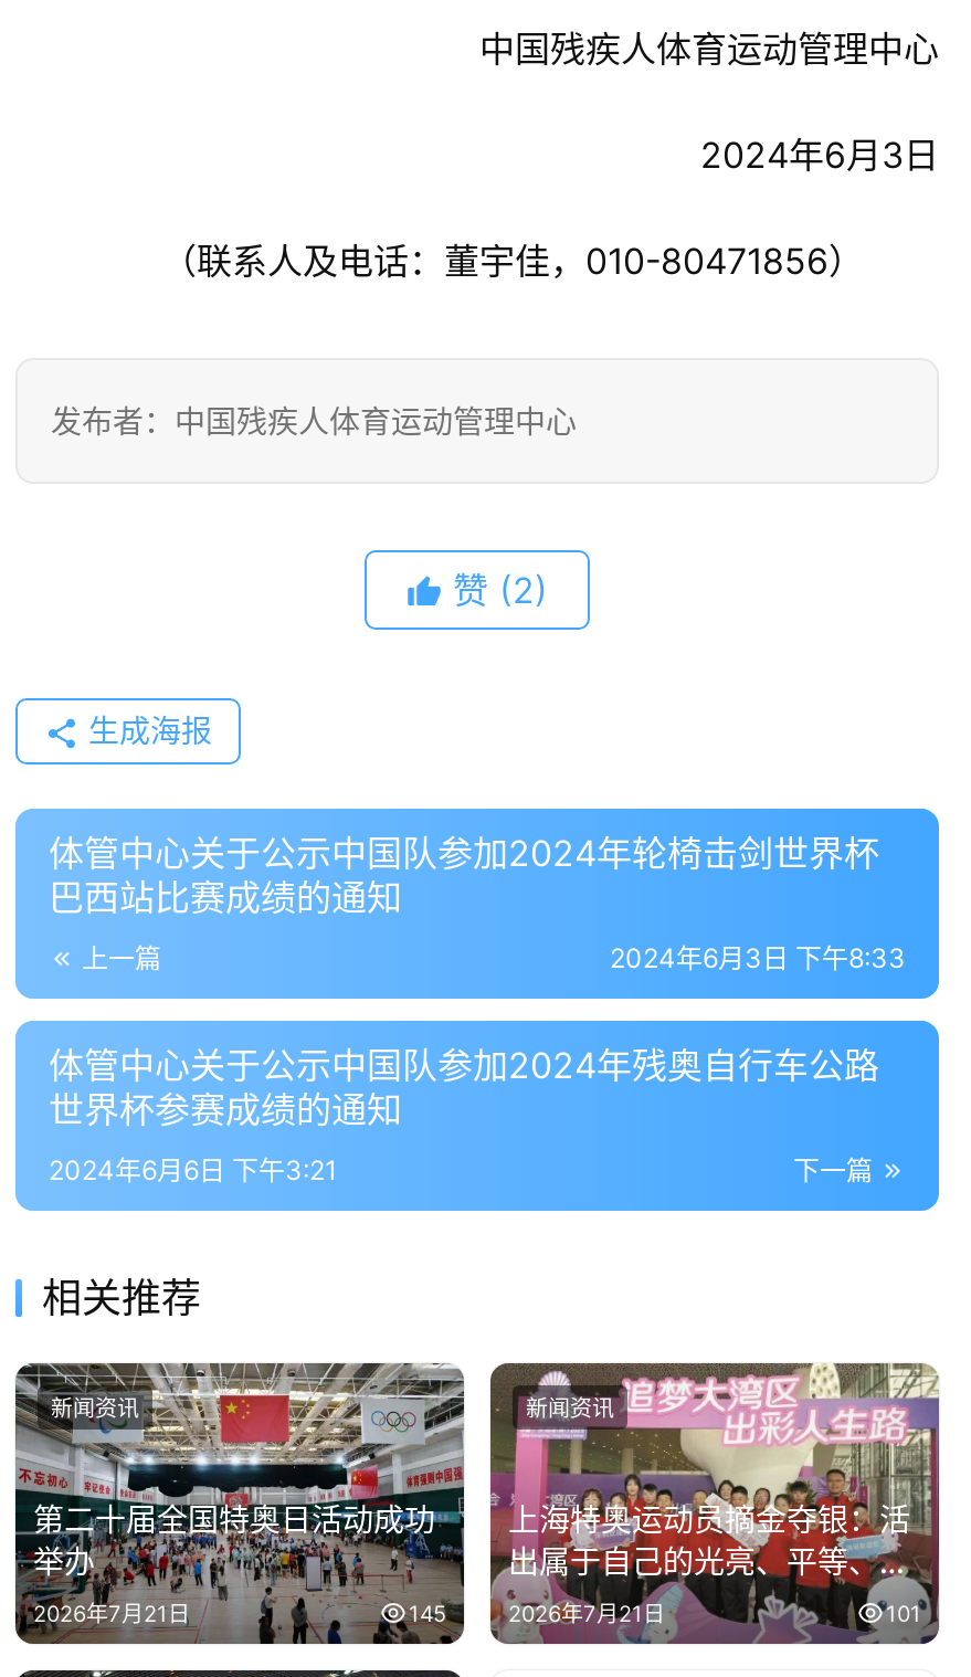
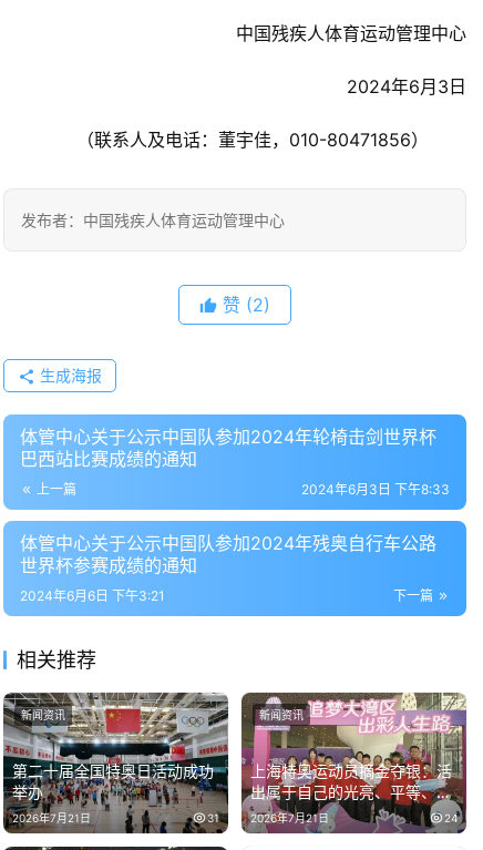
[409,1599,446,1626] 145 -> [207,811,219,824] 31
[886,1599,921,1626] 101 -> [444,811,458,824] 24

